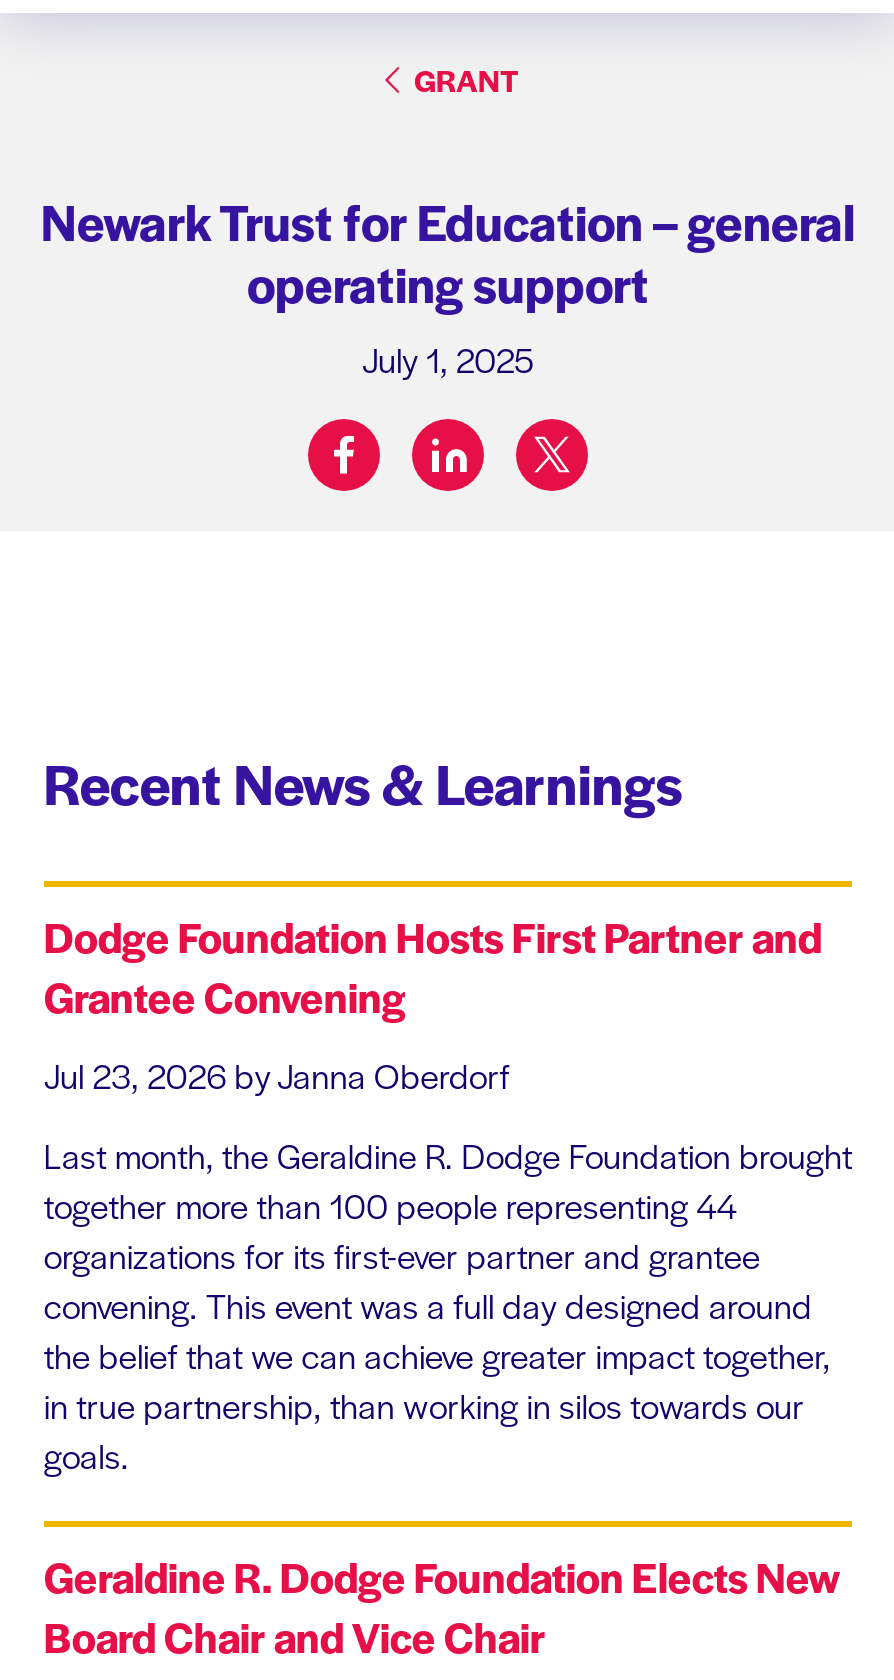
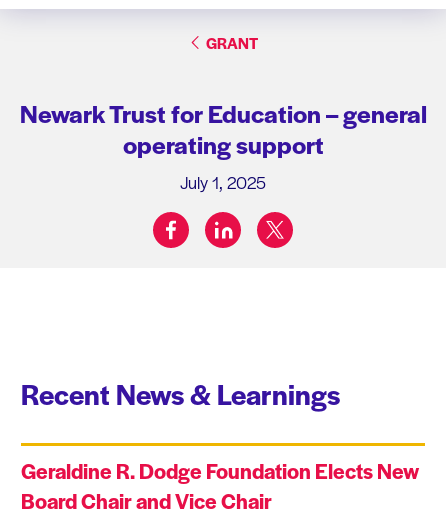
[44,907,852,1479] Dodge Foundation Hosts First Partner and | Grantee Convening | Jul 23, 2026 by Janna Oberdorf | Last month, the Geraldine R. Dodge Foundation brought | together more than 100 people representing 44 | organizations for its first-ever partner and grantee | convening. This event was a full day designed around | the belief that we can achieve greater impact together, | in true partnership, than working in silos towards our | goals. -> none

